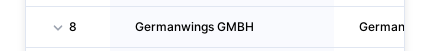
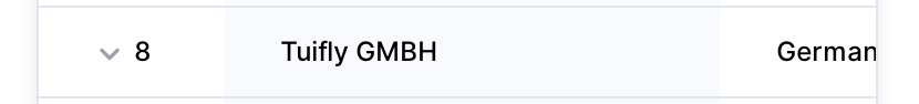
[135,19,254,34] Germanwings GMBH -> [281,35,438,68] Tuifly GMBH

